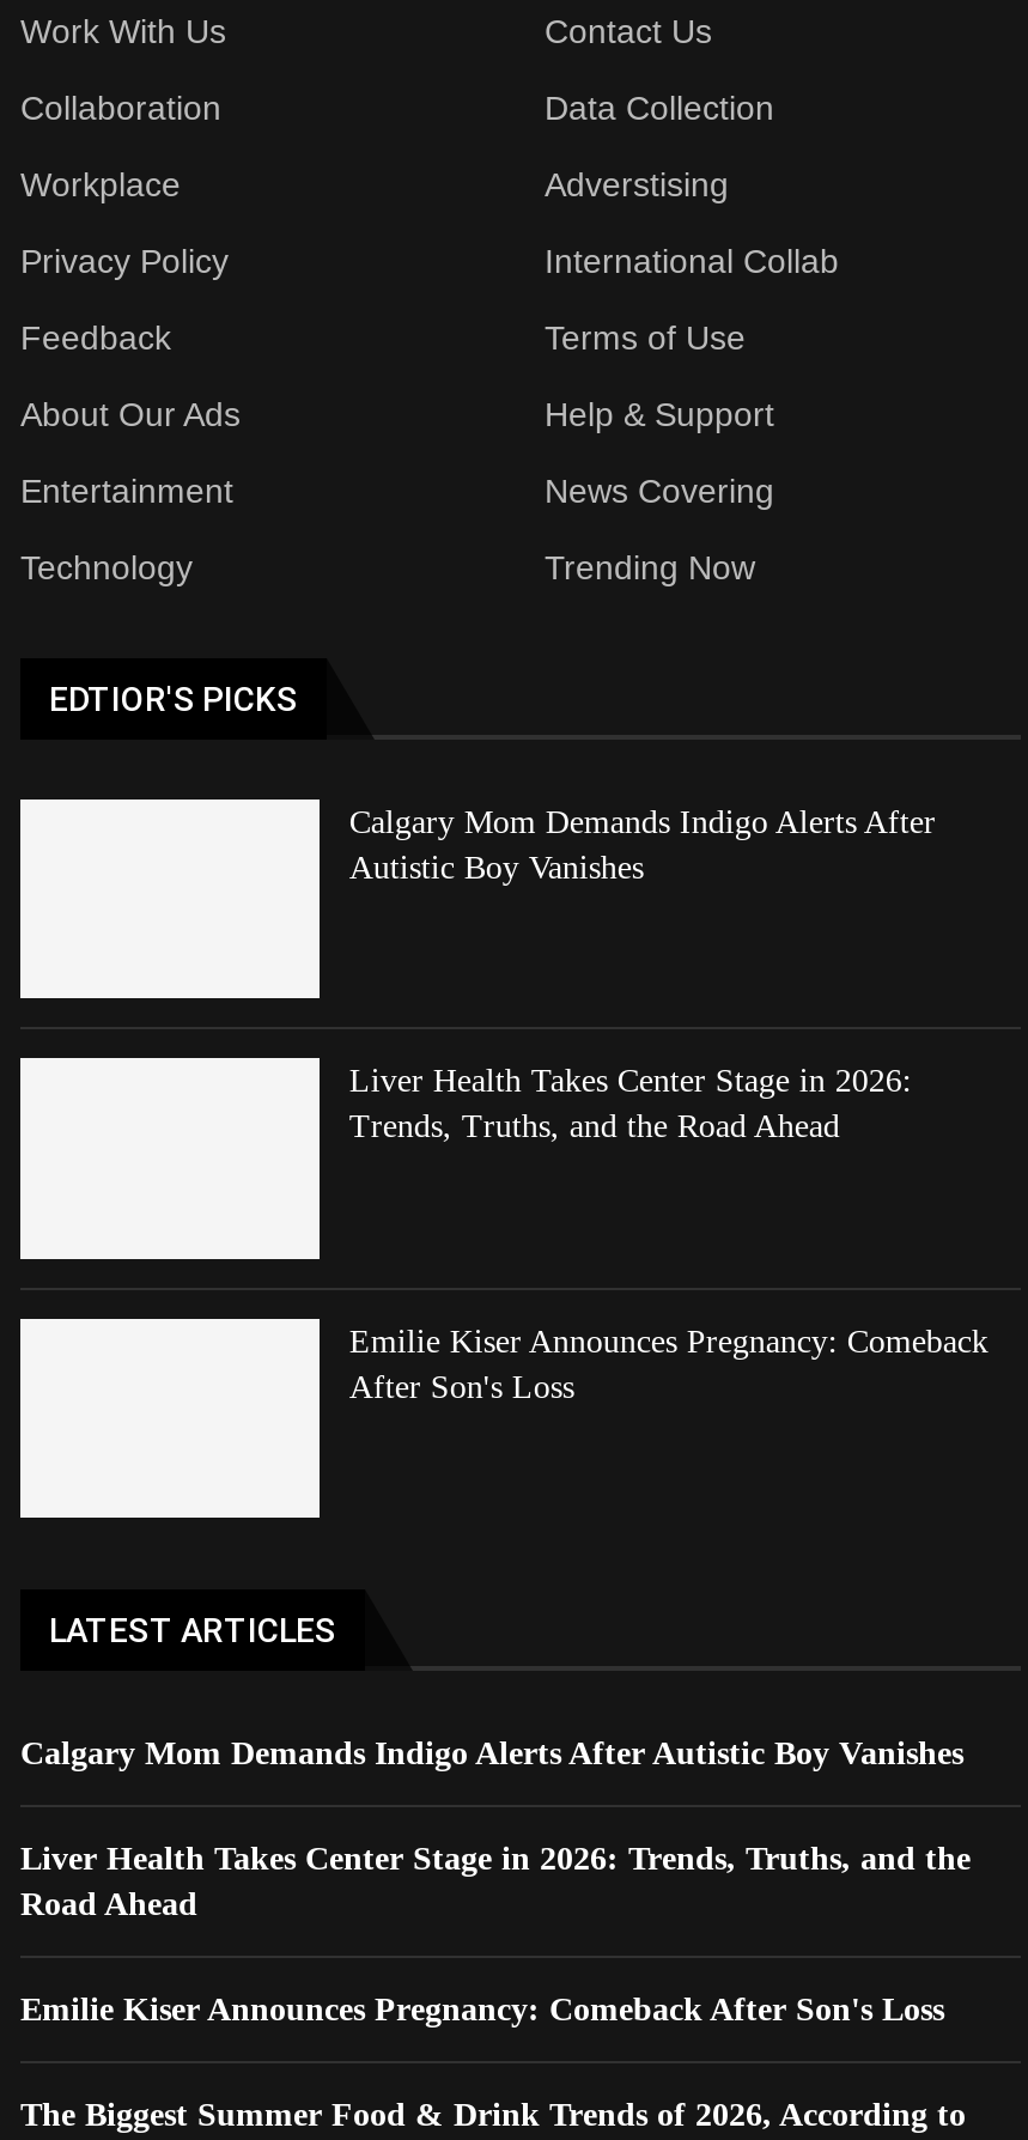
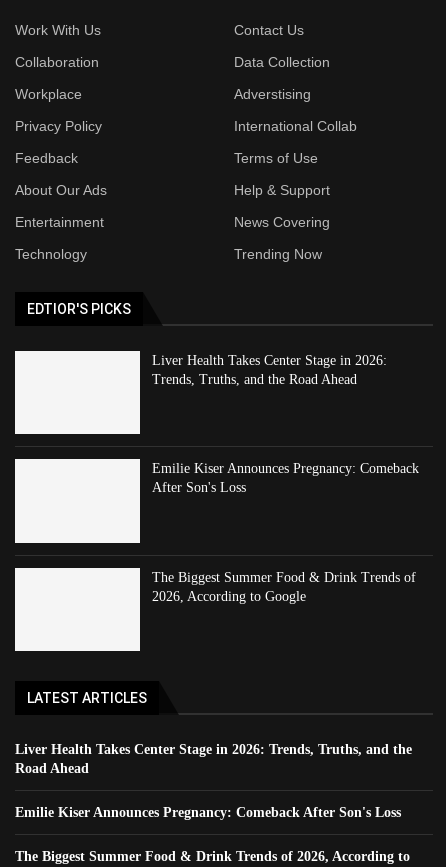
[349,803,936,884] Calgary Mom Demands Indigo Alerts After | Autistic Boy Vanishes -> none
moved [349,1063,988,1404] -> [152,352,419,495]: Liver Health Takes Center Stage in 2026: | Trends, Truths, and the Road Ahead | Emilie Kiser Announces Pregnancy: Comeback | After Son's Loss
none -> [152,570,416,604] The Biggest Summer Food & Drink Trends of | 2026, According to Google
[20,1736,963,1772] Calgary Mom Demands Indigo Alerts After Autistic Boy Vanishes -> none

